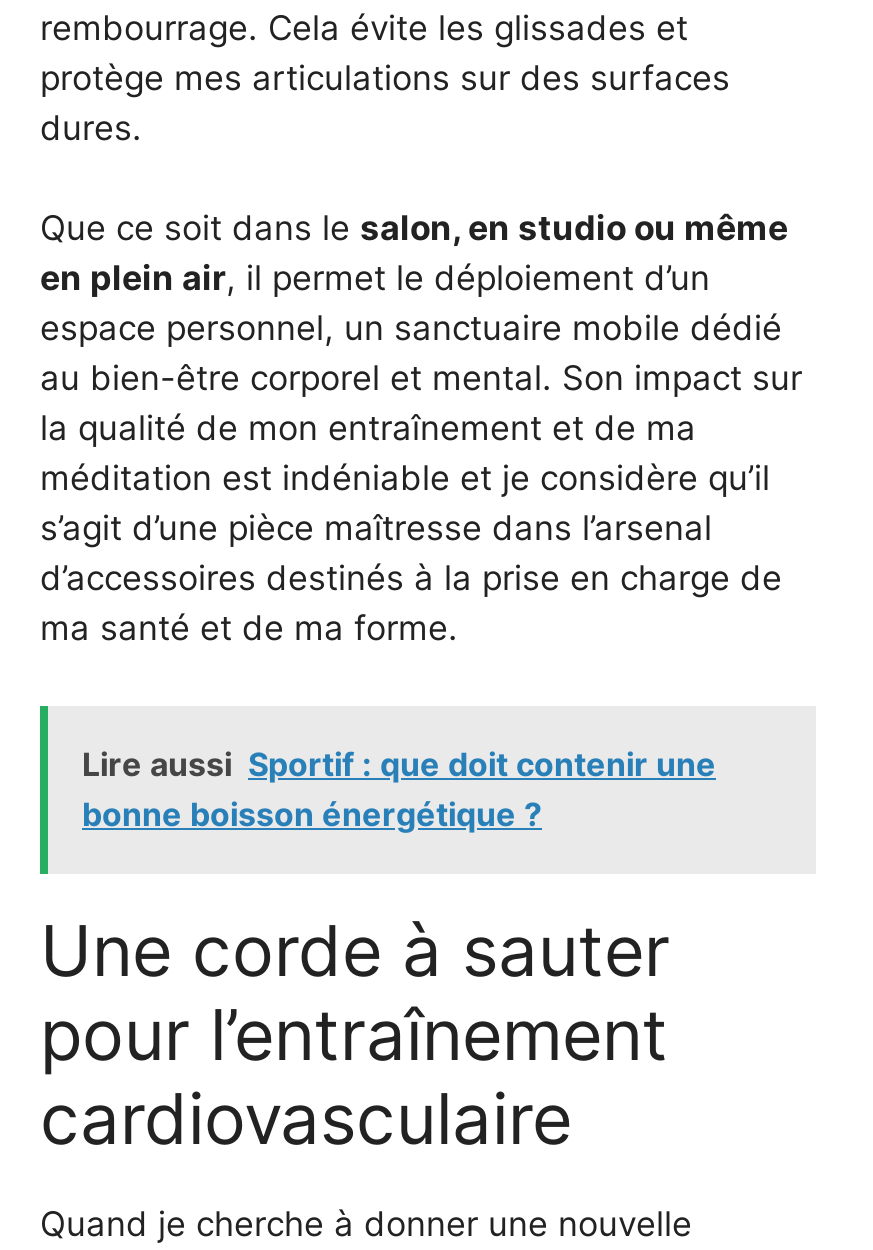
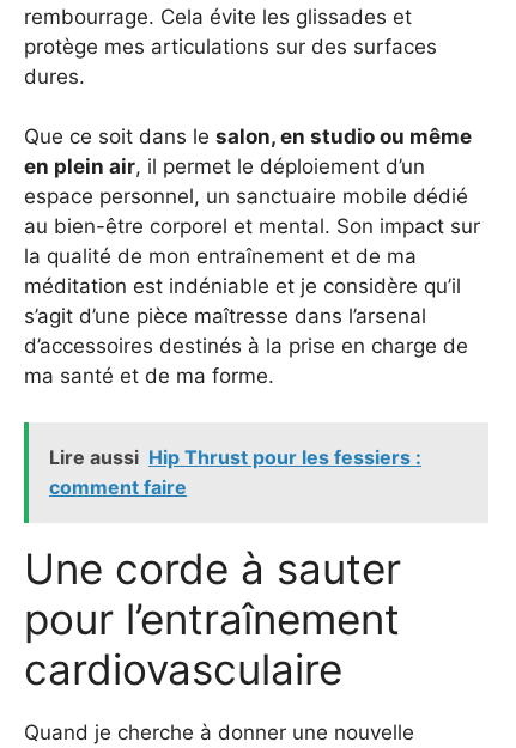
[82,743,716,833] Lire aussi Sportif : que doit contenir une | bonne boisson énergétique ? -> [49,445,421,499] Lire aussi Hip Thrust pour les fessiers : | comment faire

